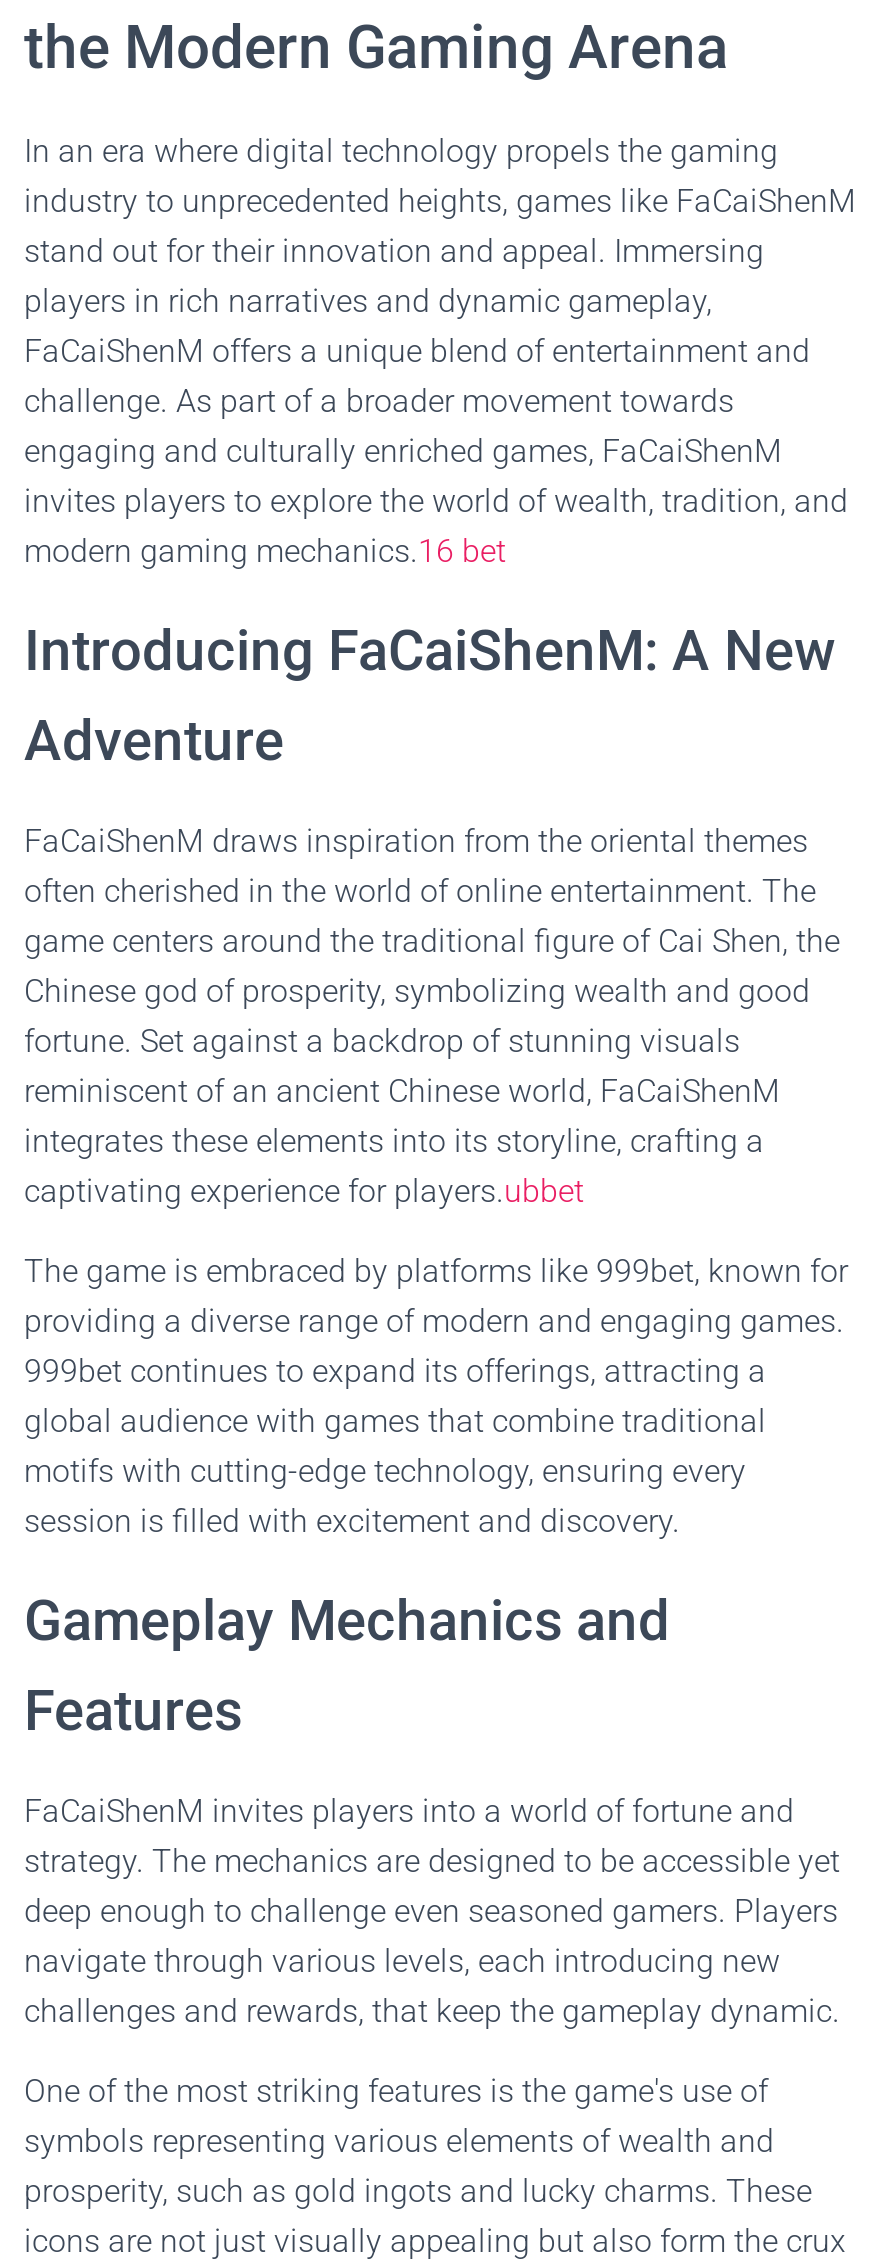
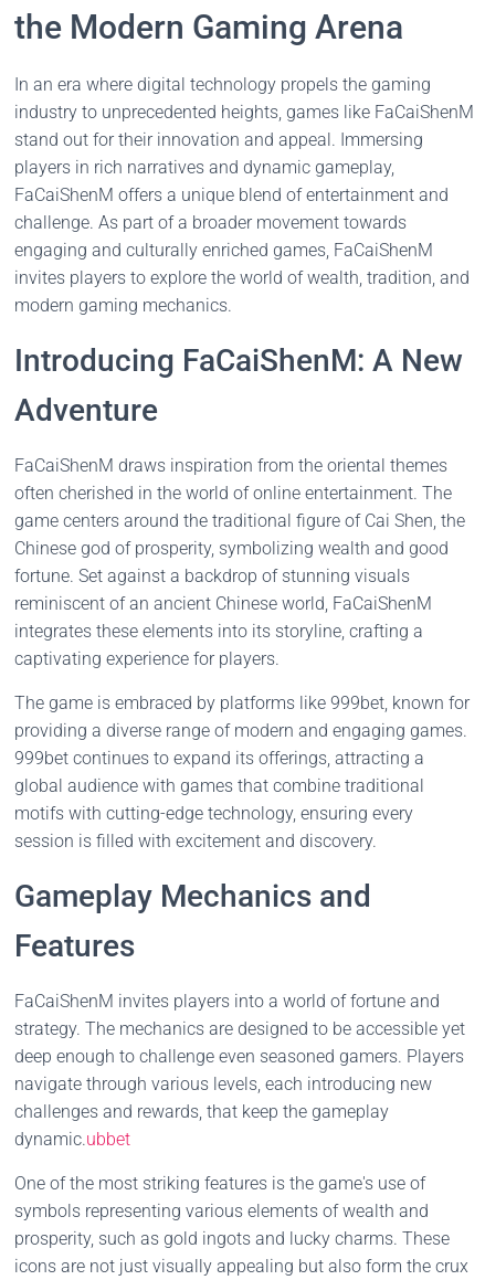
[24,532,506,570] modern gaming mechanics.16 bet -> [14,295,232,316] modern gaming mechanics.
[24,1172,584,1210] captivating experience for players.ubbet -> [14,648,280,669] captivating experience for players.
[24,1992,840,2030] challenges and rewards, that keep the gameplay dynamic. -> [14,1101,389,1150] challenges and rewards, that keep the gameplay | dynamic.ubbet

